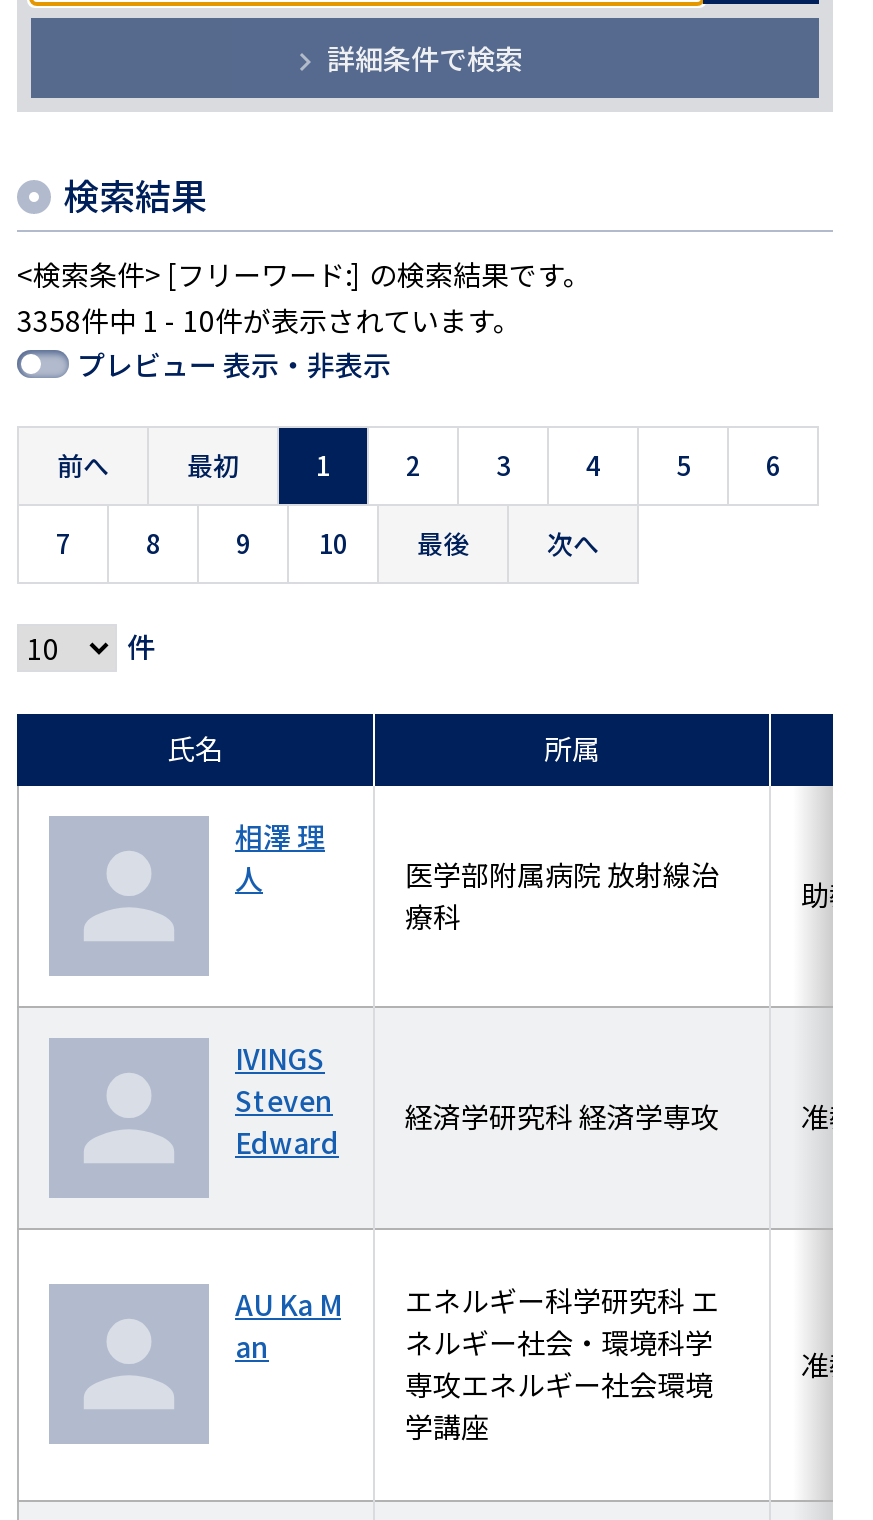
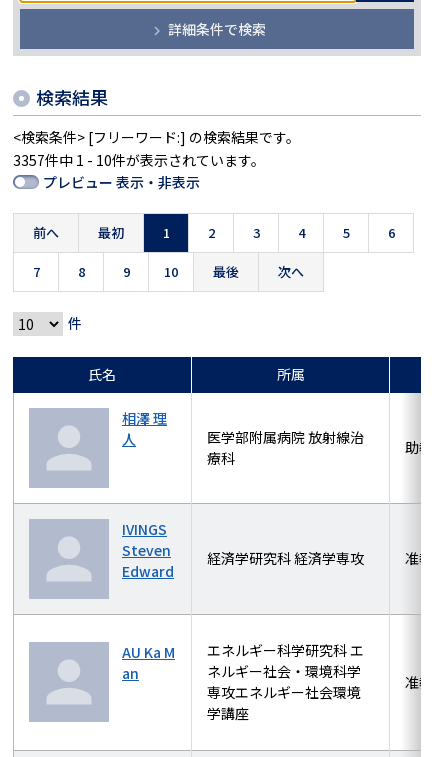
[17,300,521,340] 3358件中 1 - 10件が表示されています。 -> [13,150,265,170] 3357件中 1 - 10件が表示されています。

